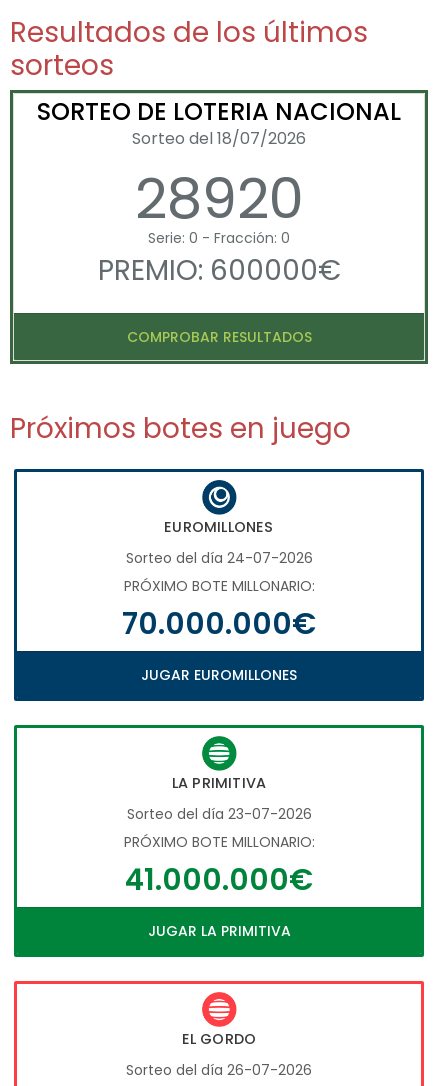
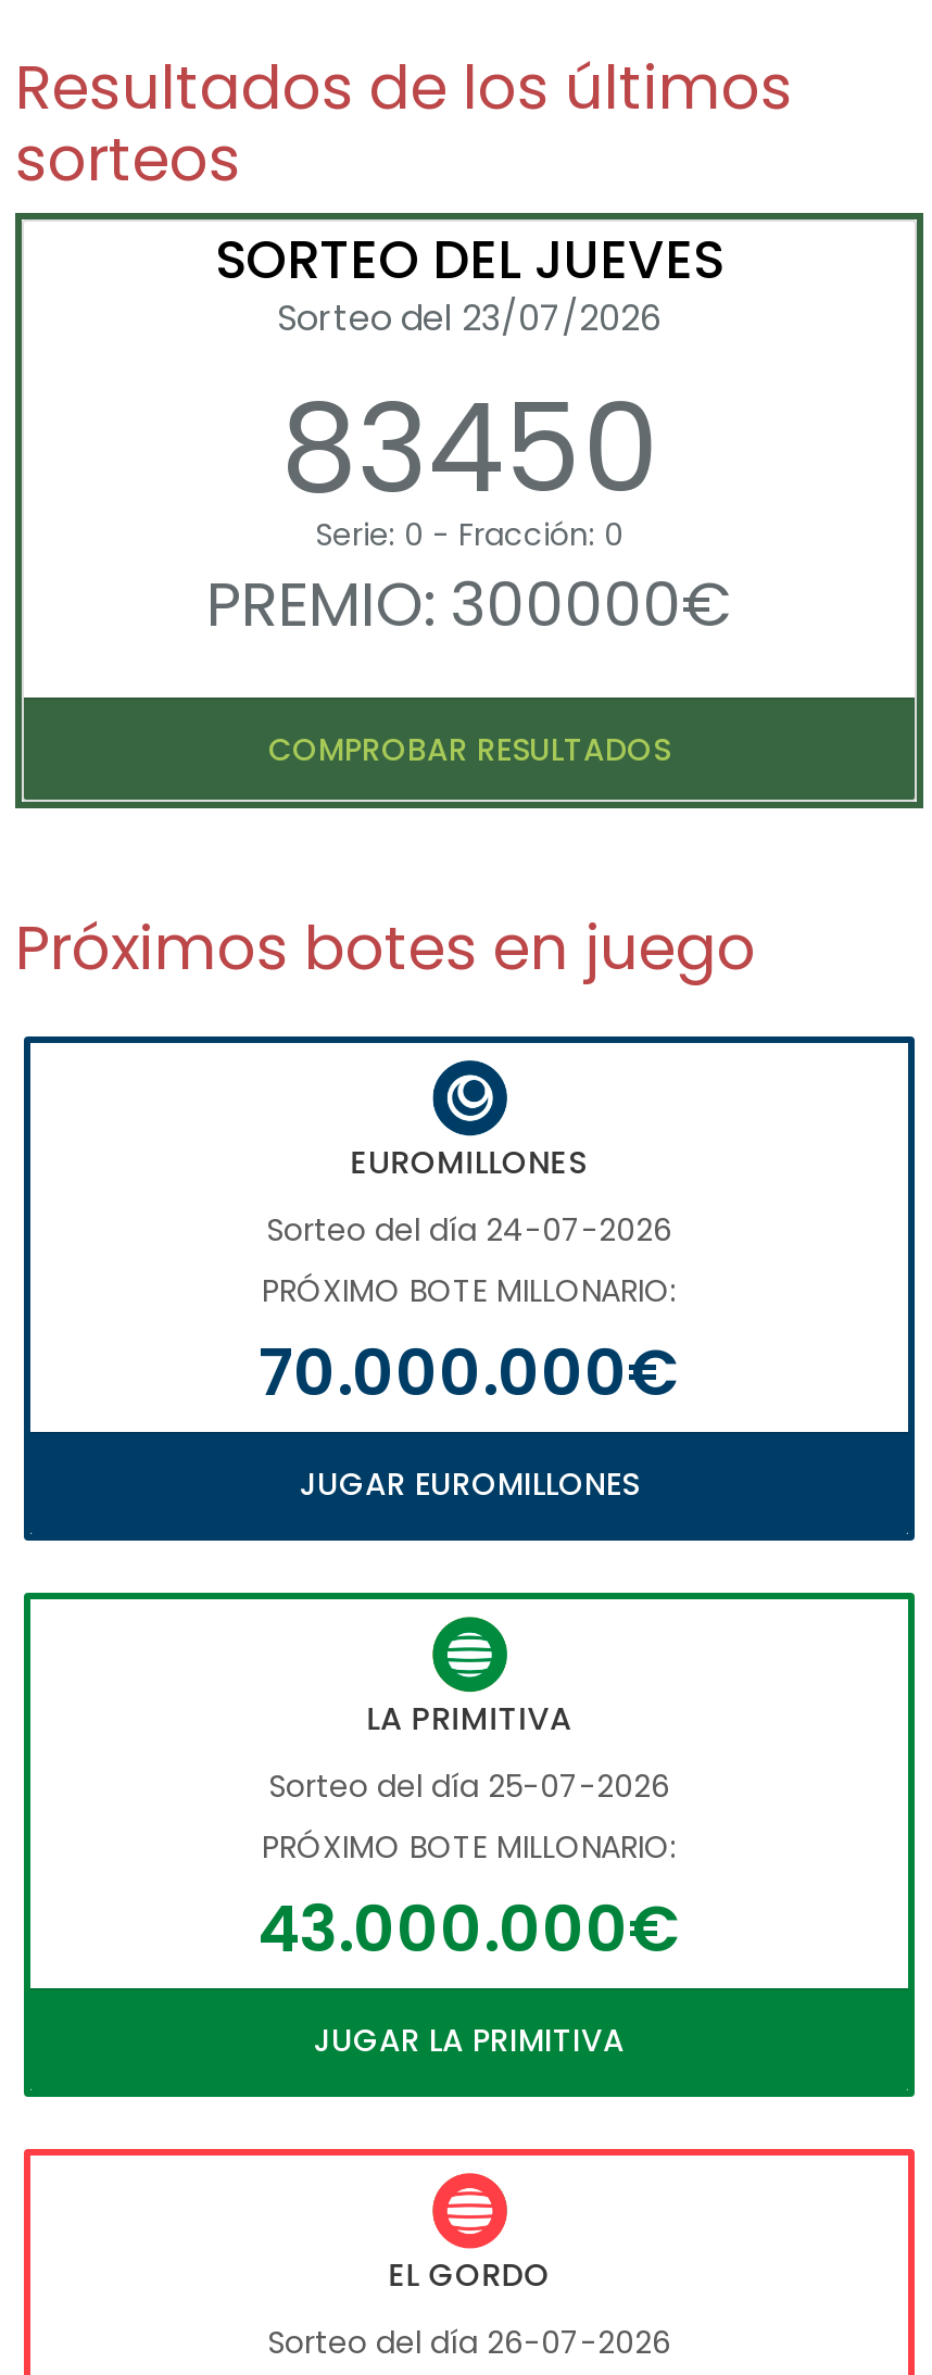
[37,95,401,238] SORTEO DE LOTERIA NACIONAL | Sorteo del 18/07/2026 | 28920 -> [215,224,723,535] SORTEO DEL JUEVES | Sorteo del 23/07/2026 | 83450
[97,251,340,290] PREMIO: 600000€ -> [206,563,732,648] PREMIO: 300000€
[126,804,311,824] Sorteo del día 23-07-2026 -> [268,1765,670,1808] Sorteo del día 25-07-2026
[125,859,313,900] 41.000.000€ -> [257,1884,681,1973] 43.000.000€

